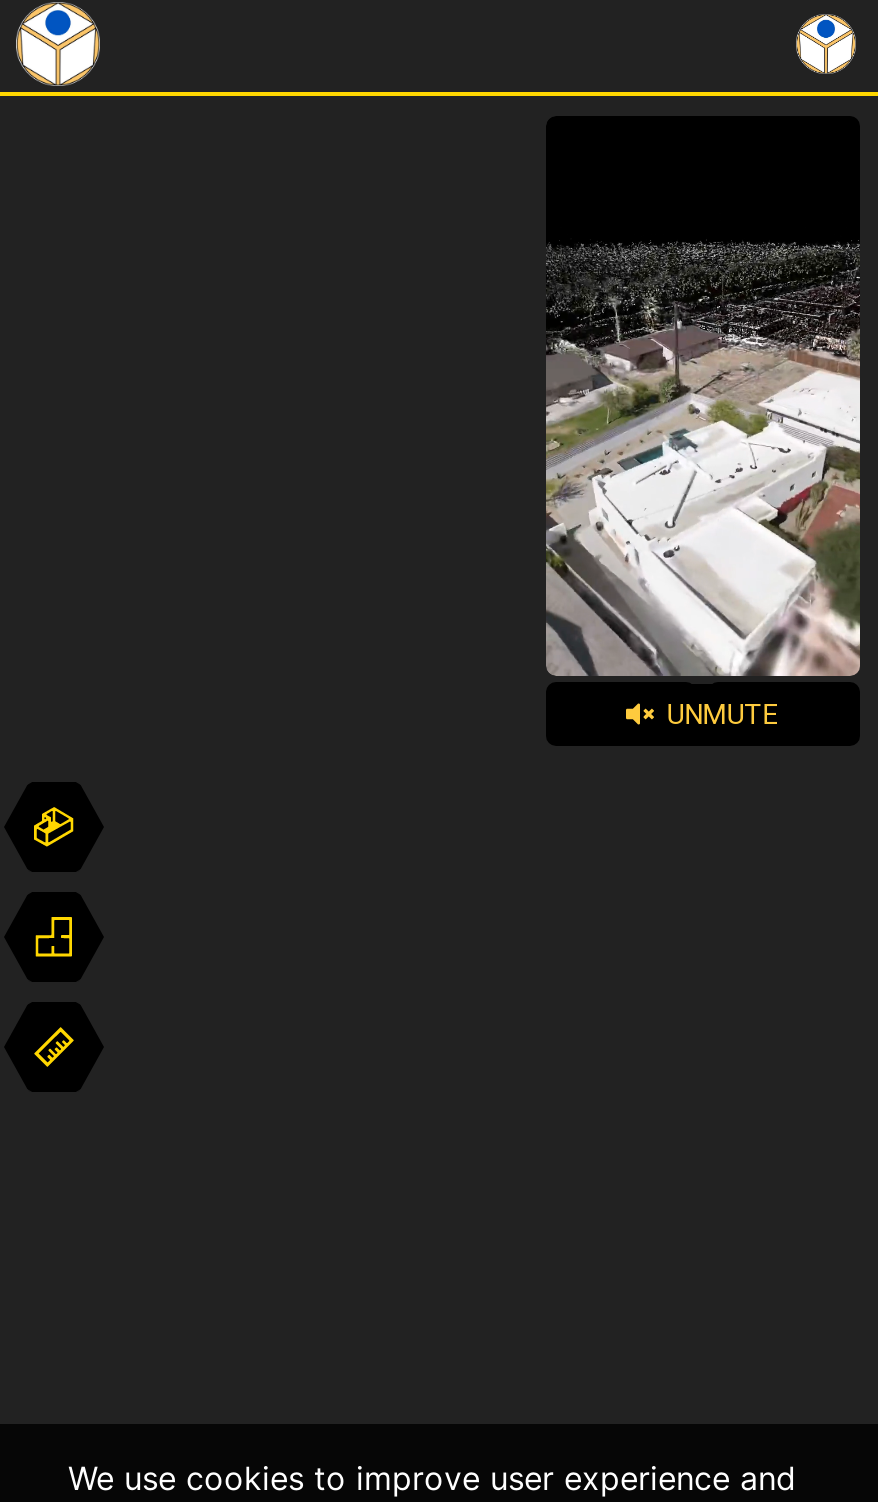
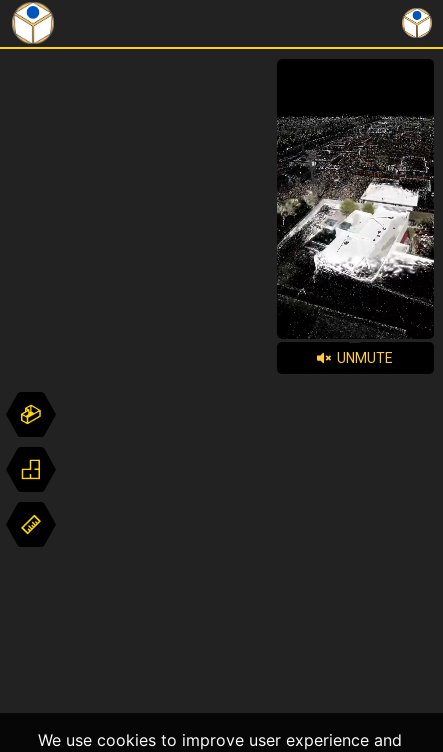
[544,232,862,678] [image] -> [277,115,434,339] [image]

